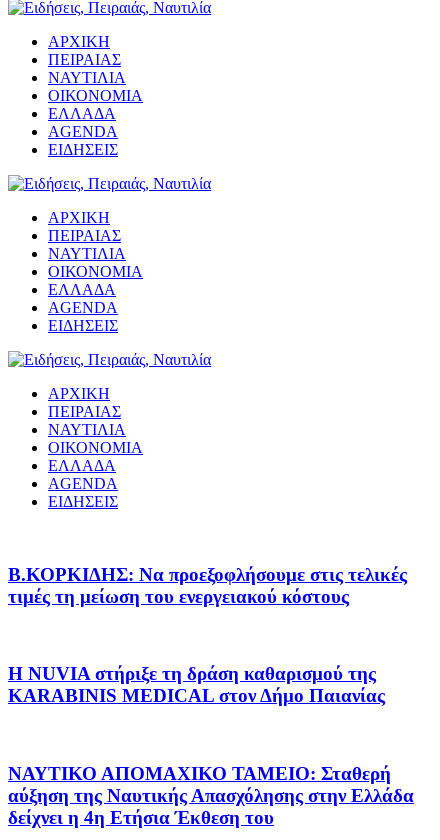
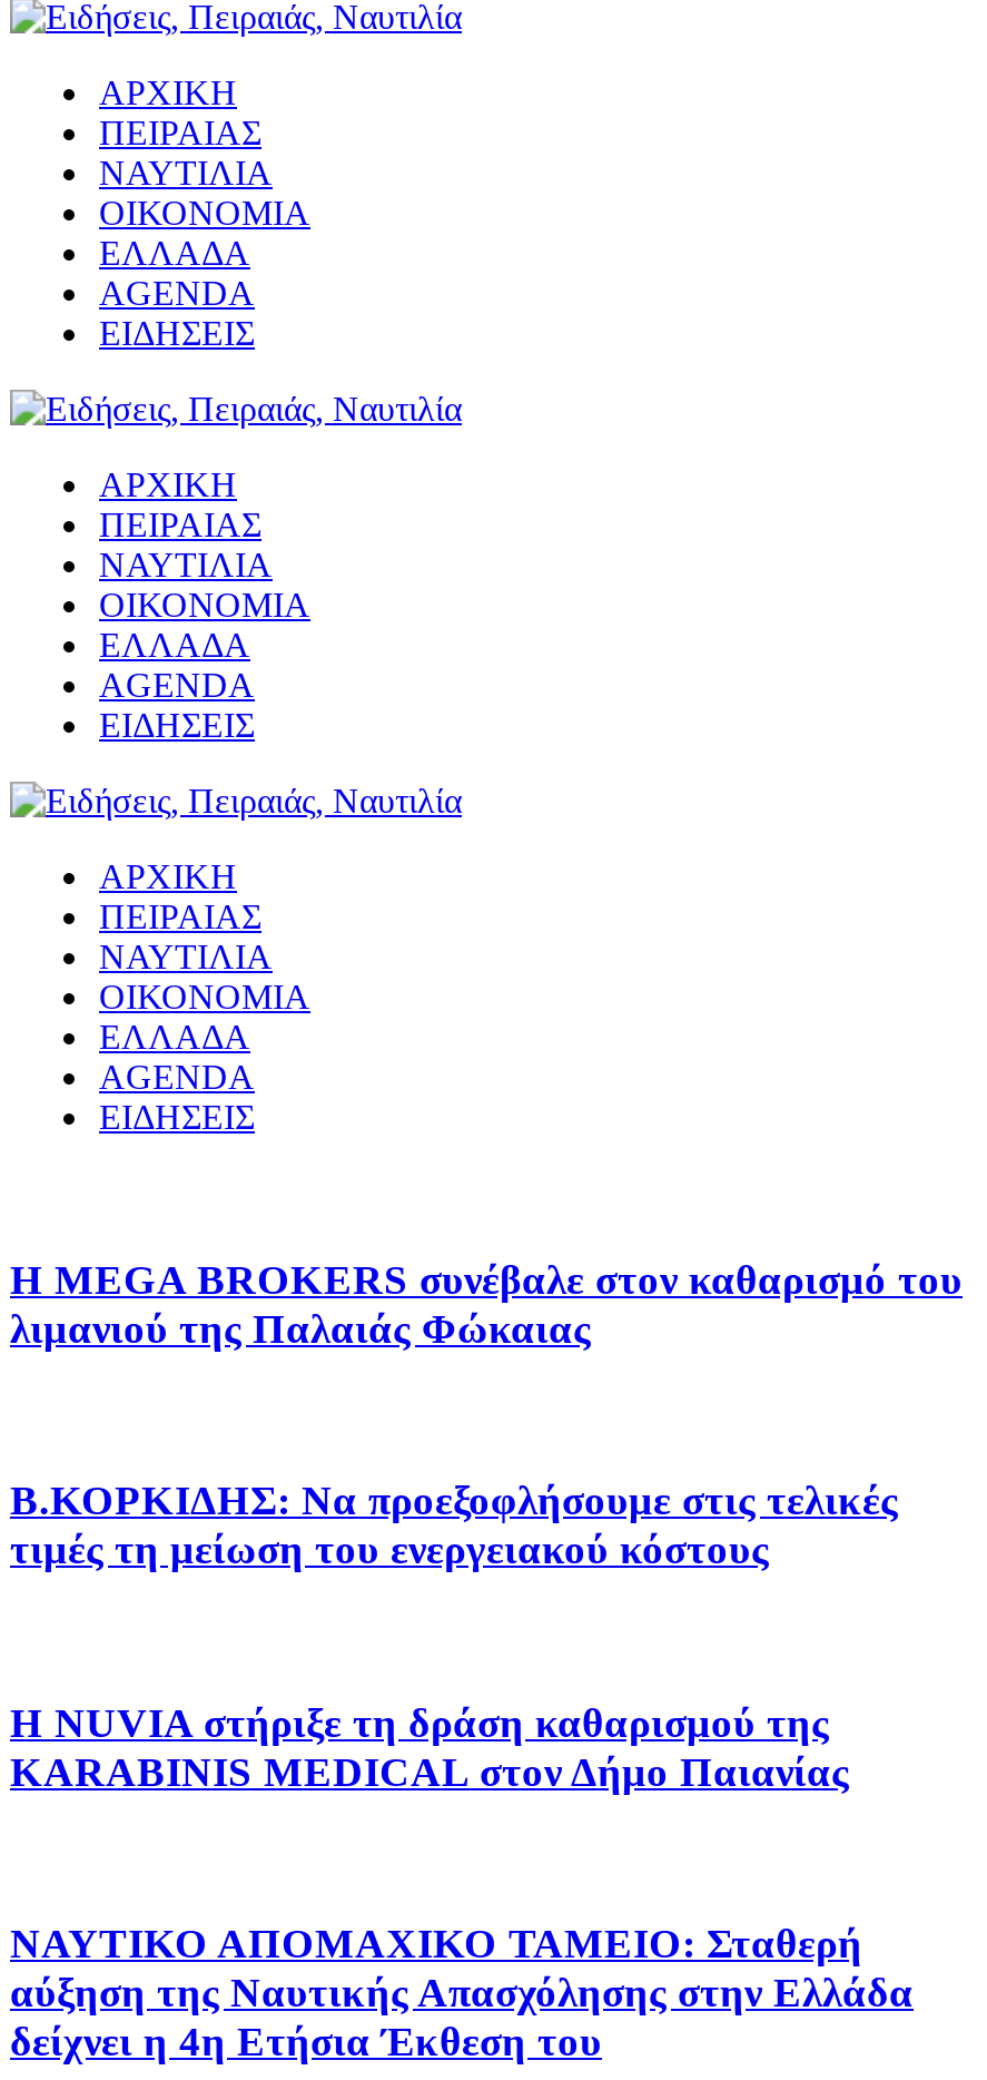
none -> [10,1255,963,1351] Η MEGA BROKERS συνέβαλε στον καθαρισμό του | λιμανιού της Παλαιάς Φώκαιας

